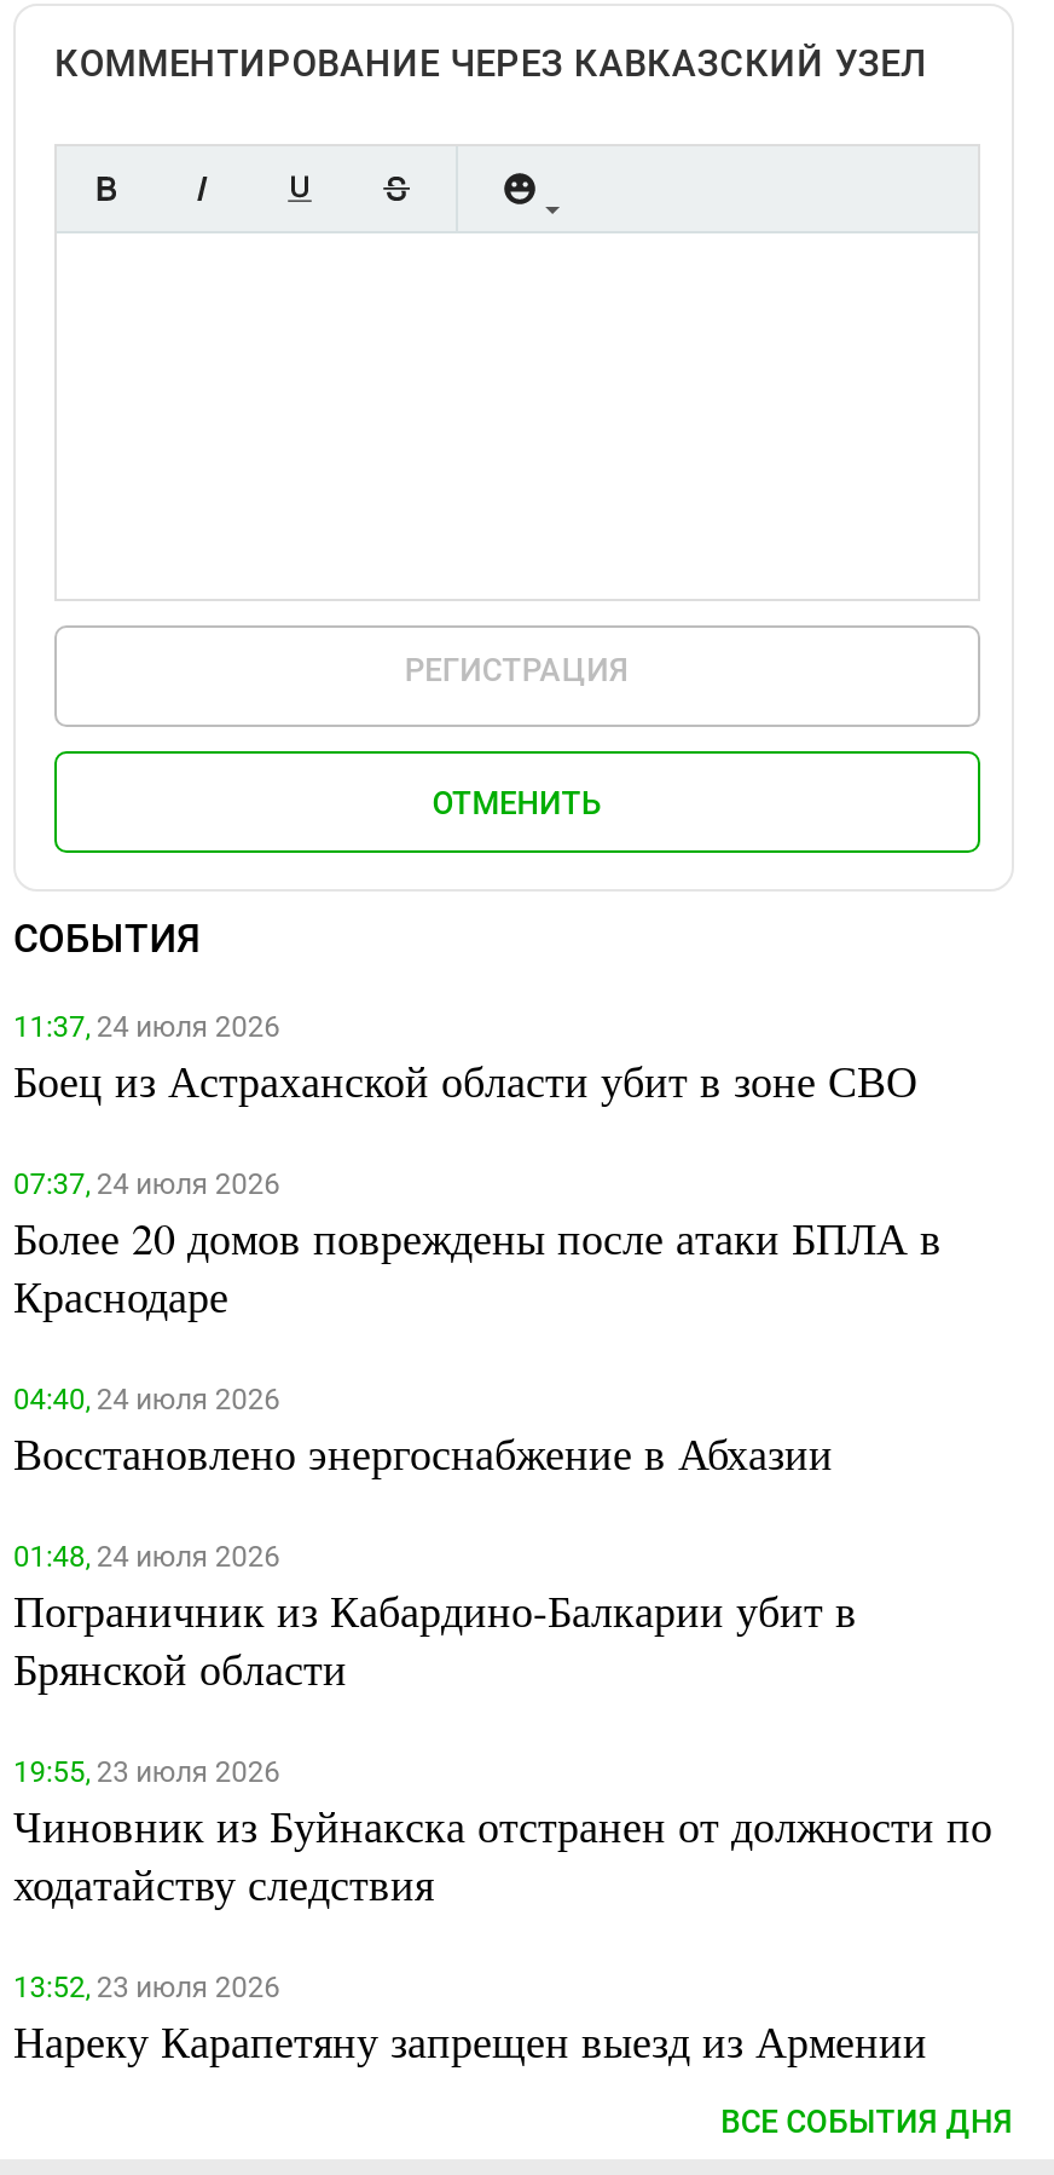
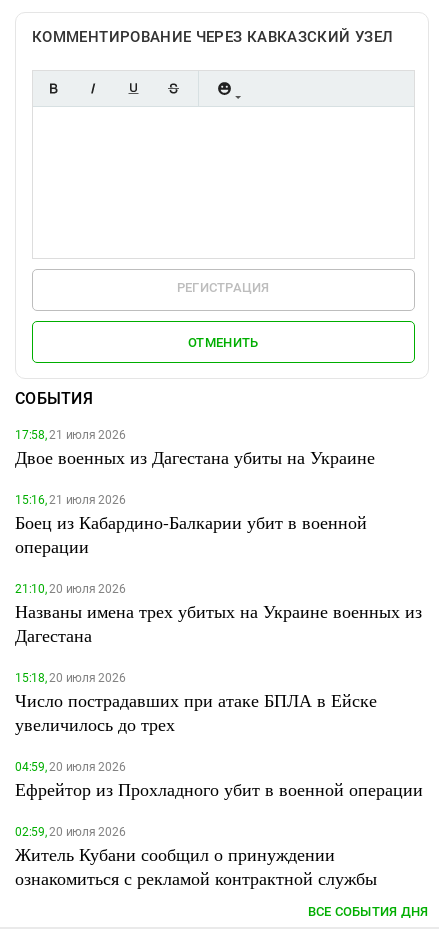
[13,1010,917,1109] 11:37, 24 июля 2026 | Боец из Астраханской области убит в зоне СВО -> [15,428,375,469] 17:58, 21 июля 2026 | Двое военных из Дагестана убиты на Украине
[13,1167,942,1325] 07:37, 24 июля 2026 | Более 20 домов повреждены после атаки БПЛА в | Краснодаре -> [15,493,367,558] 15:16, 21 июля 2026 | Боец из Кабардино-Балкарии убит в военной | операции
[13,1383,833,1482] 04:40, 24 июля 2026 | Восстановлено энергоснабжение в Абхазии -> [15,582,422,647] 21:10, 20 июля 2026 | Названы имена трех убитых на Украине военных из | Дагестана
[13,1540,857,1697] 01:48, 24 июля 2026 | Пограничник из Кабардино-Балкарии убит в | Брянской области -> [15,671,377,736] 15:18, 20 июля 2026 | Число пострадавших при атаке БПЛА в Ейске | увеличилось до трех
[13,1755,992,1912] 19:55, 23 июля 2026 | Чиновник из Буйнакска отстранен от должности по | ходатайству следствия -> [15,760,423,801] 04:59, 20 июля 2026 | Ефрейтор из Прохладного убит в военной операции
[13,1971,927,2070] 13:52, 23 июля 2026 | Нареку Карапетяну запрещен выезд из Армении -> [15,825,377,890] 02:59, 20 июля 2026 | Житель Кубани сообщил о принуждении | ознакомиться с рекламой контрактной службы

